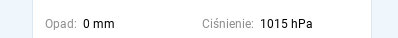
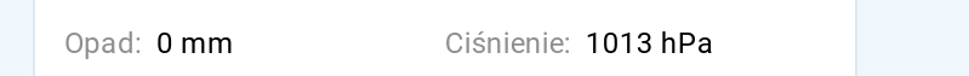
[202,17,313,31] Ciśnienie: 1015 hPa -> [445,27,714,60] Ciśnienie: 1013 hPa

